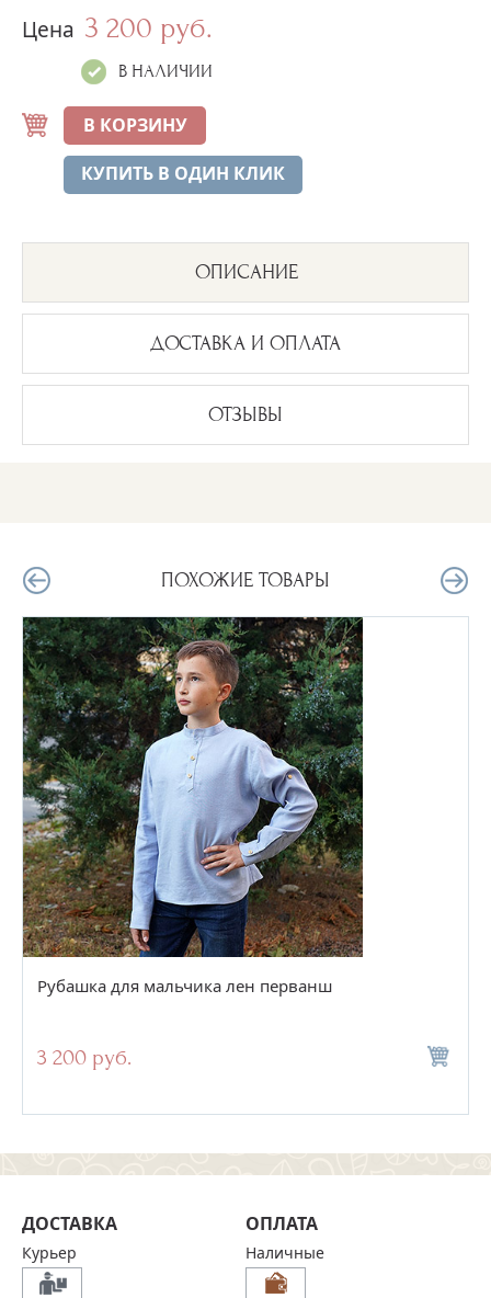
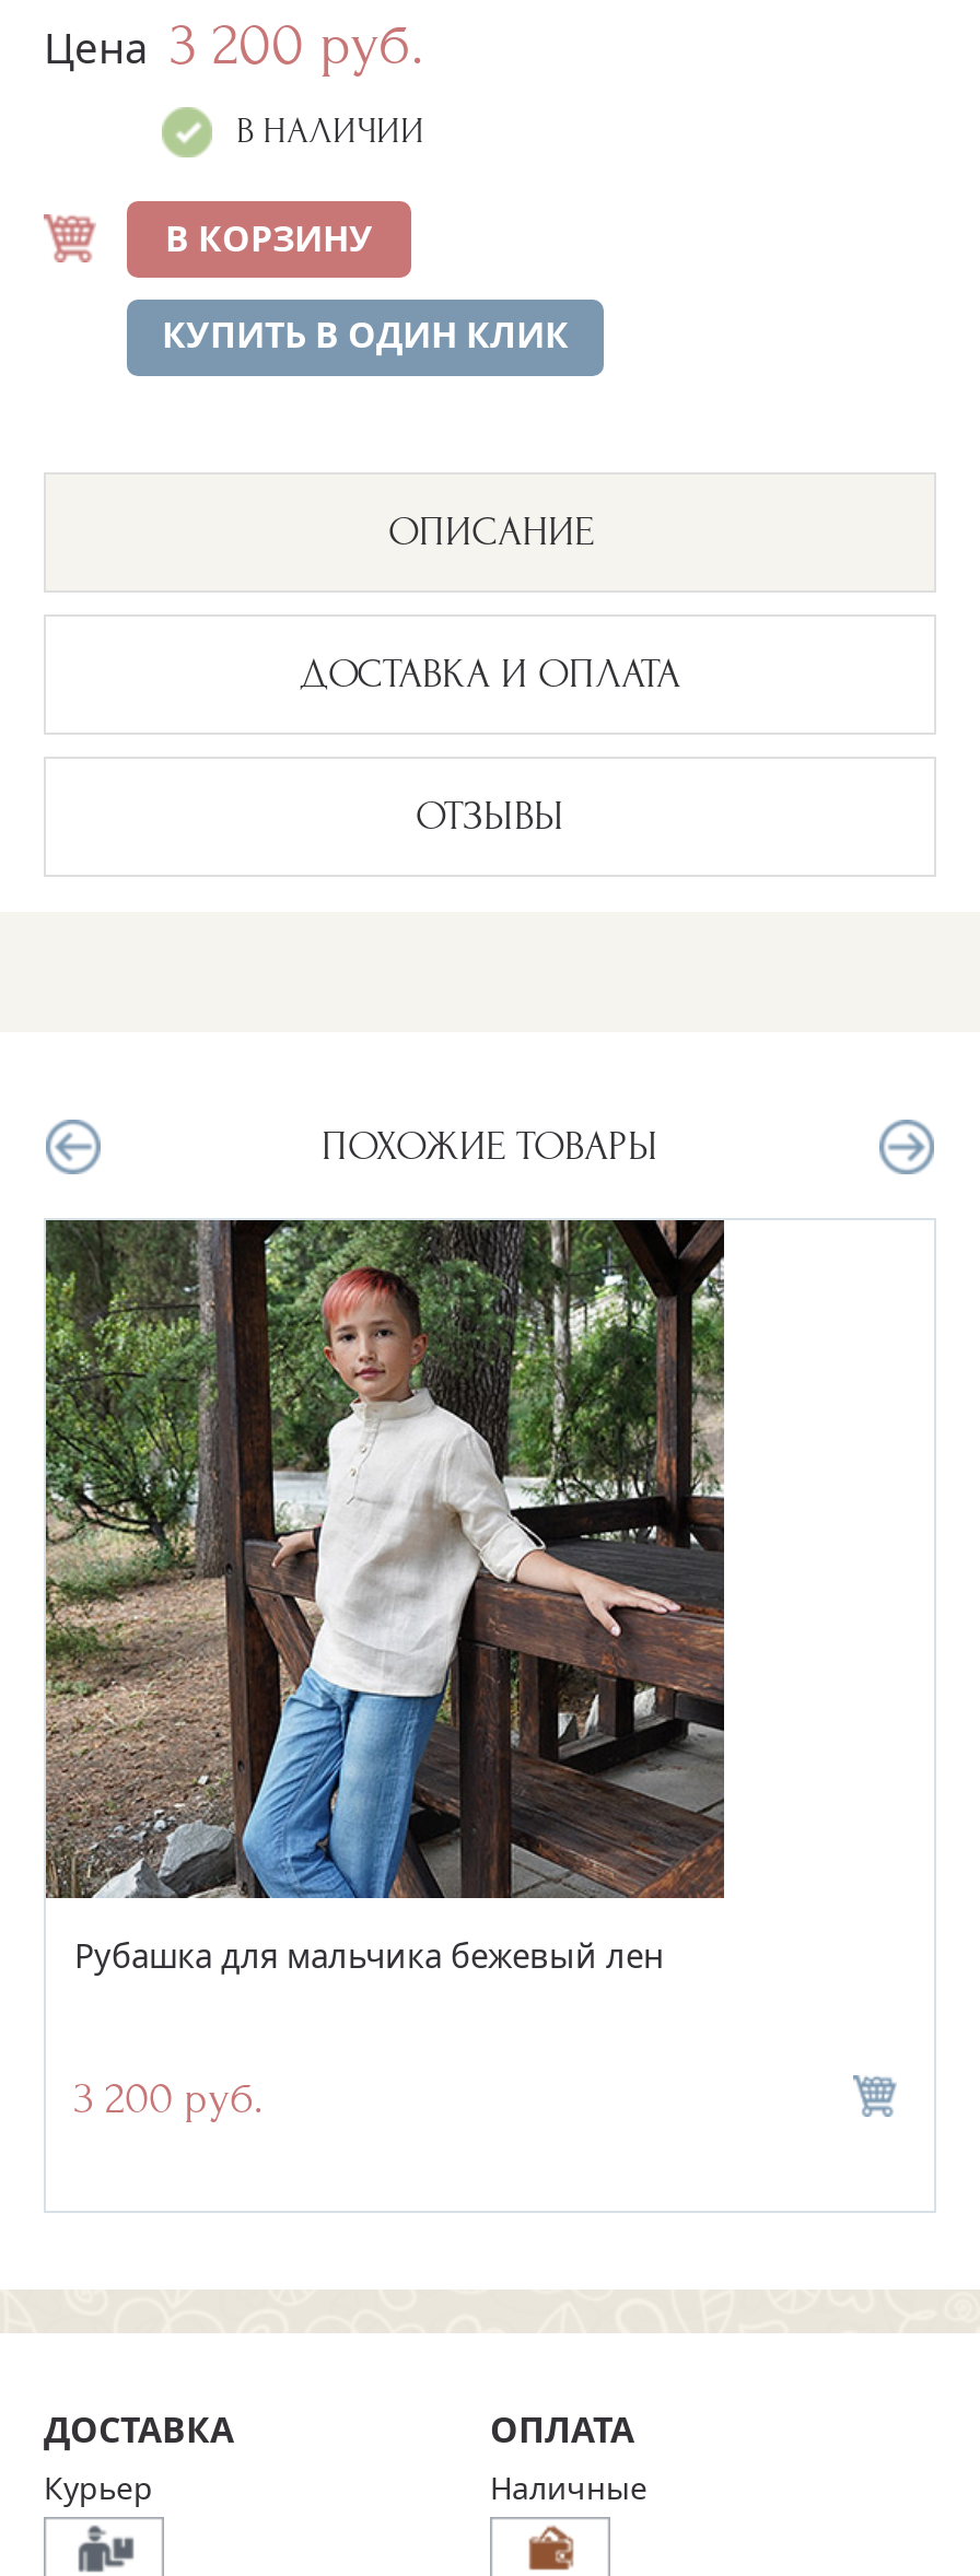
[22,616,364,996] [image] | Рубашка для мальчика лен перванш -> [44,1218,726,1977] [image] | Рубашка для мальчика бежевый лен

